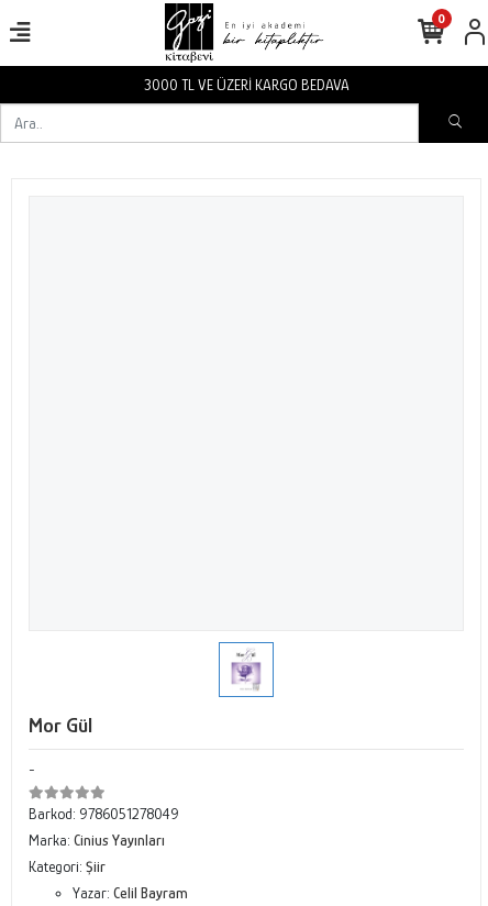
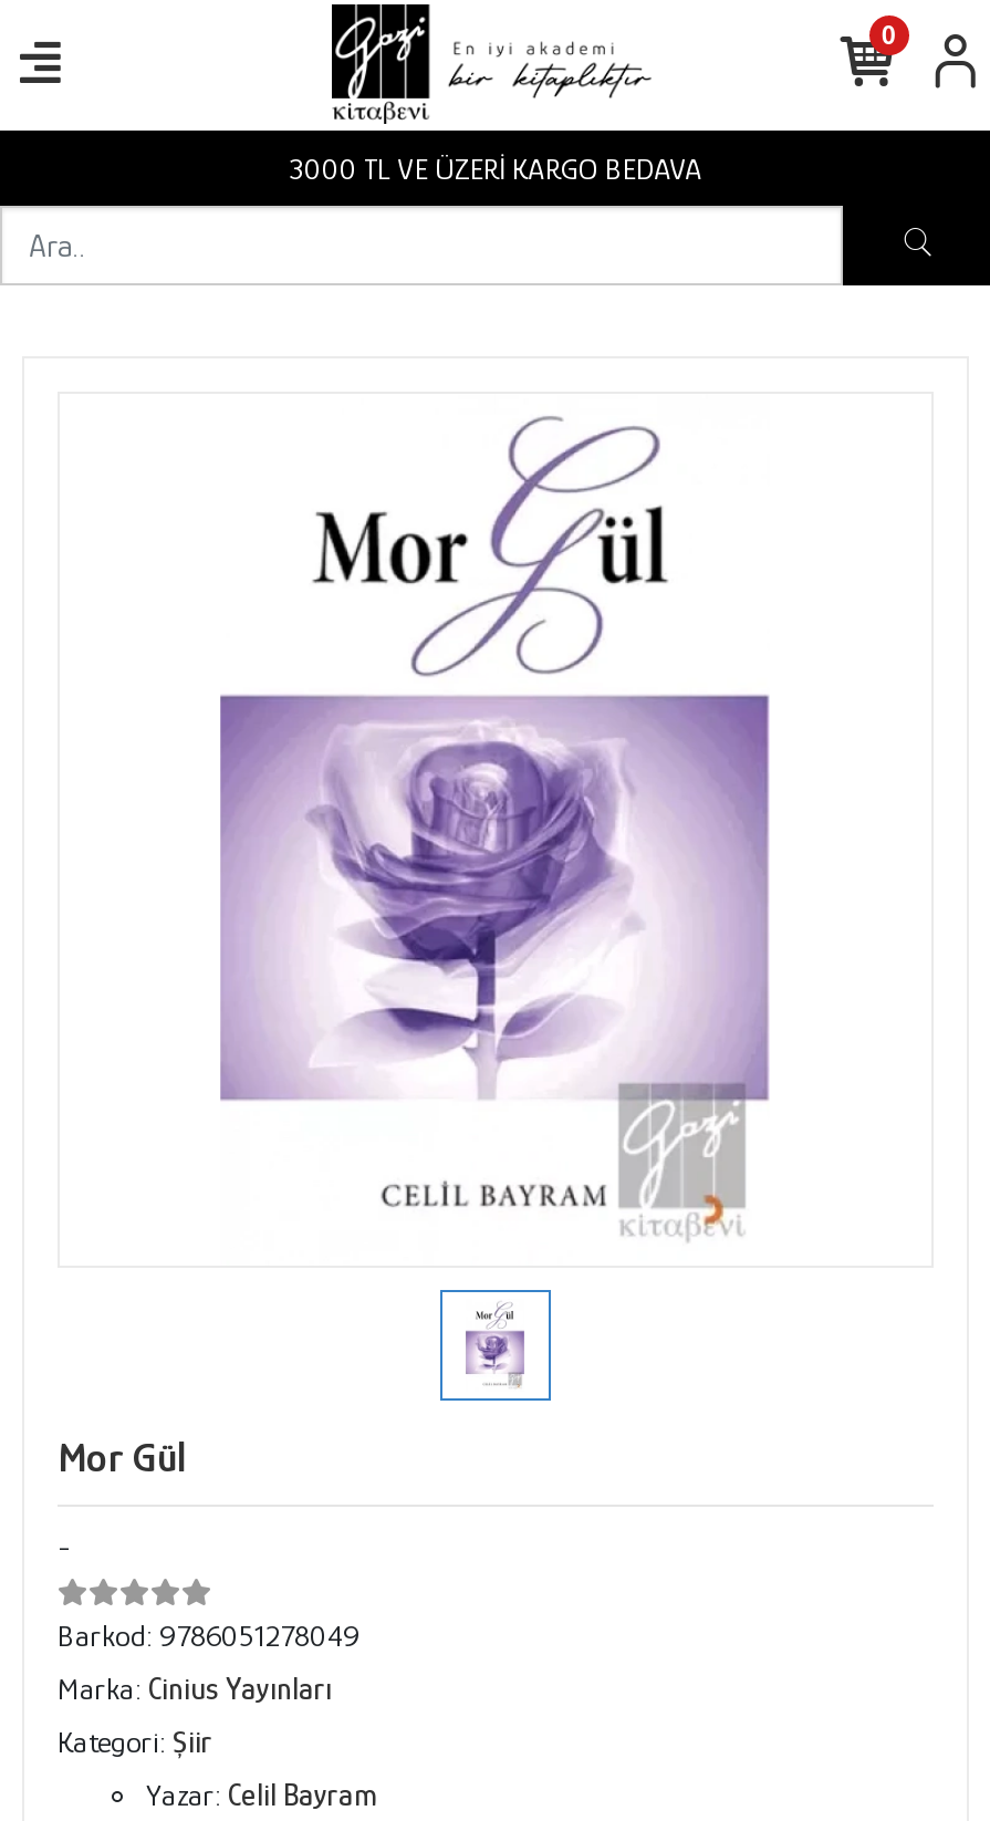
none -> [219,695,770,1232] [image]
none -> [312,416,668,677] [image]

